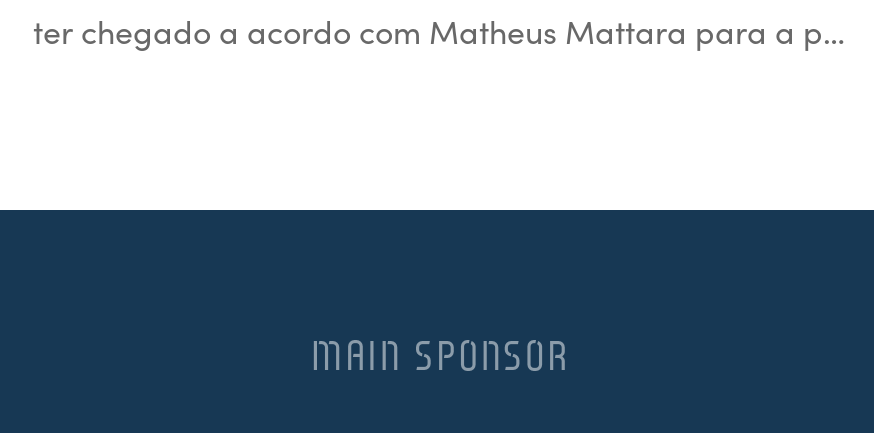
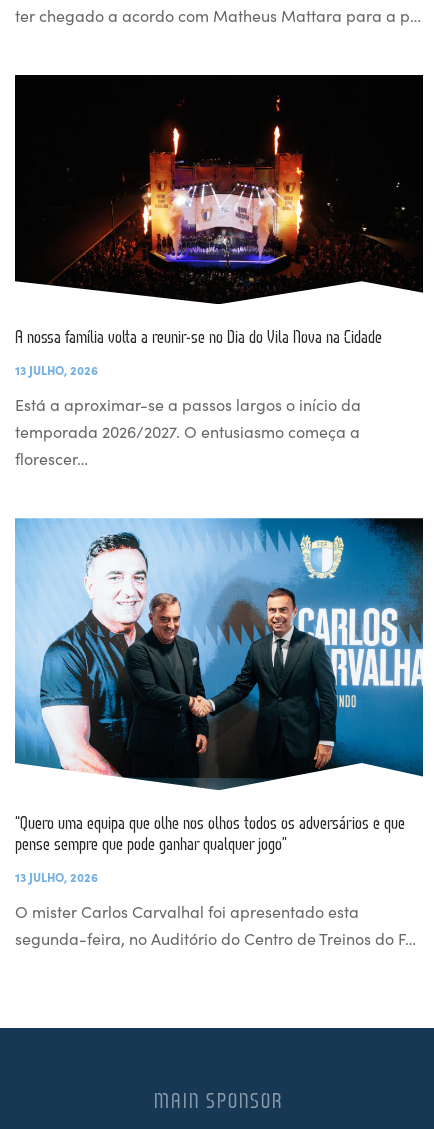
none -> [14,74,424,469] [image] | A nossa família volta a reunir-se no Dia do Vila Nova na Cidade | 13 JULHO, 2026 | Está a aproximar-se a passos largos o início da | temporada 2026/2027. O entusiasmo começa a | florescer…
none -> [14,517,424,949] [image] | “Quero uma equipa que olhe nos olhos todos os adversários e que | pense sempre que pode ganhar qualquer jogo” | 13 JULHO, 2026 | O mister Carlos Carvalhal foi apresentado esta | segunda-feira, no Auditório do Centro de Treinos do F…

